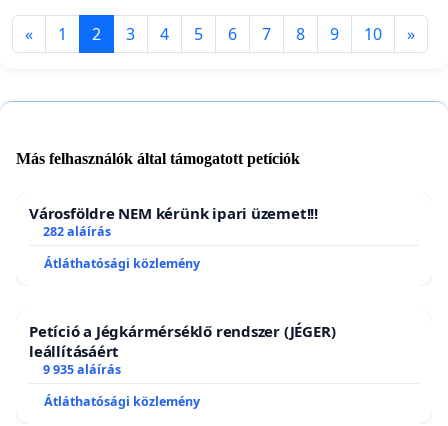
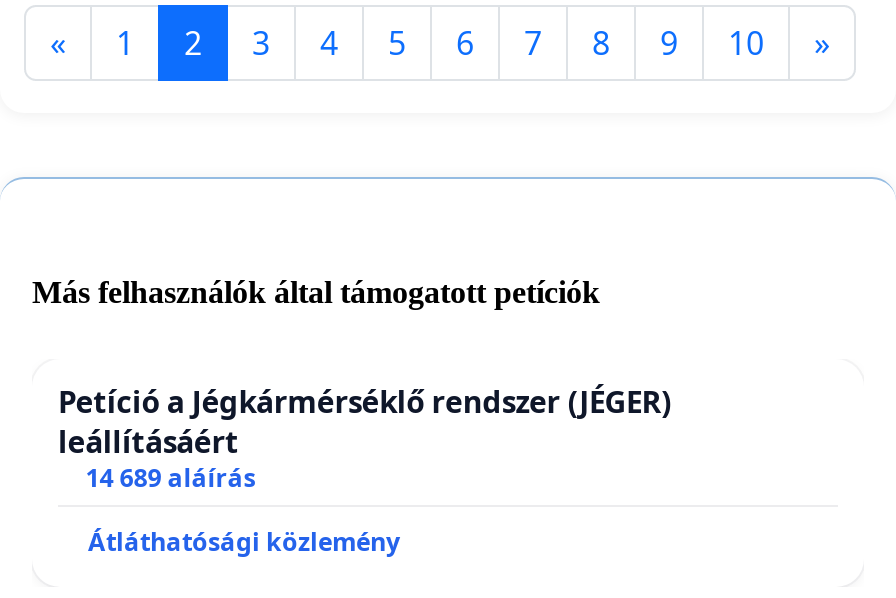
[29,203,318,272] Városföldre NEM kérünk ipari üzemet!!! | 282 aláírás | Átláthatósági közlemény -> none
[43,361,121,378] 9 935 aláírás -> [86,461,256,495] 14 689 aláírás

